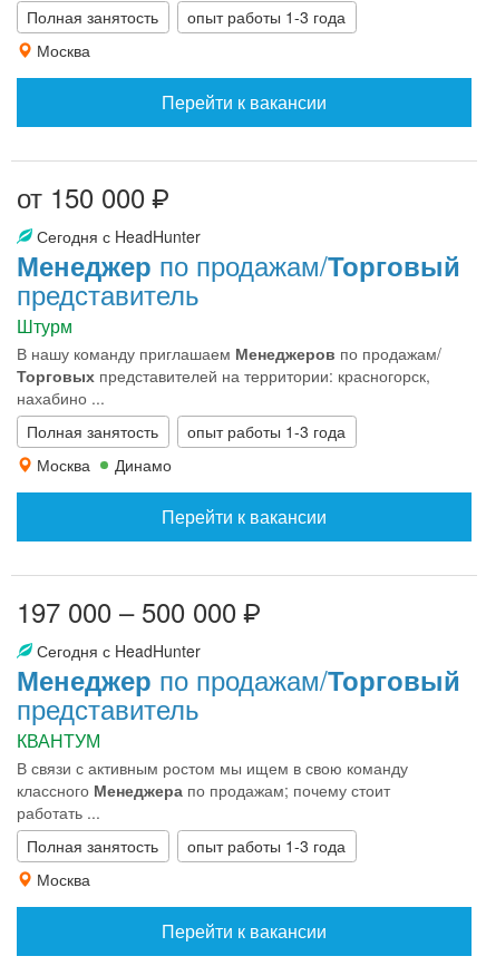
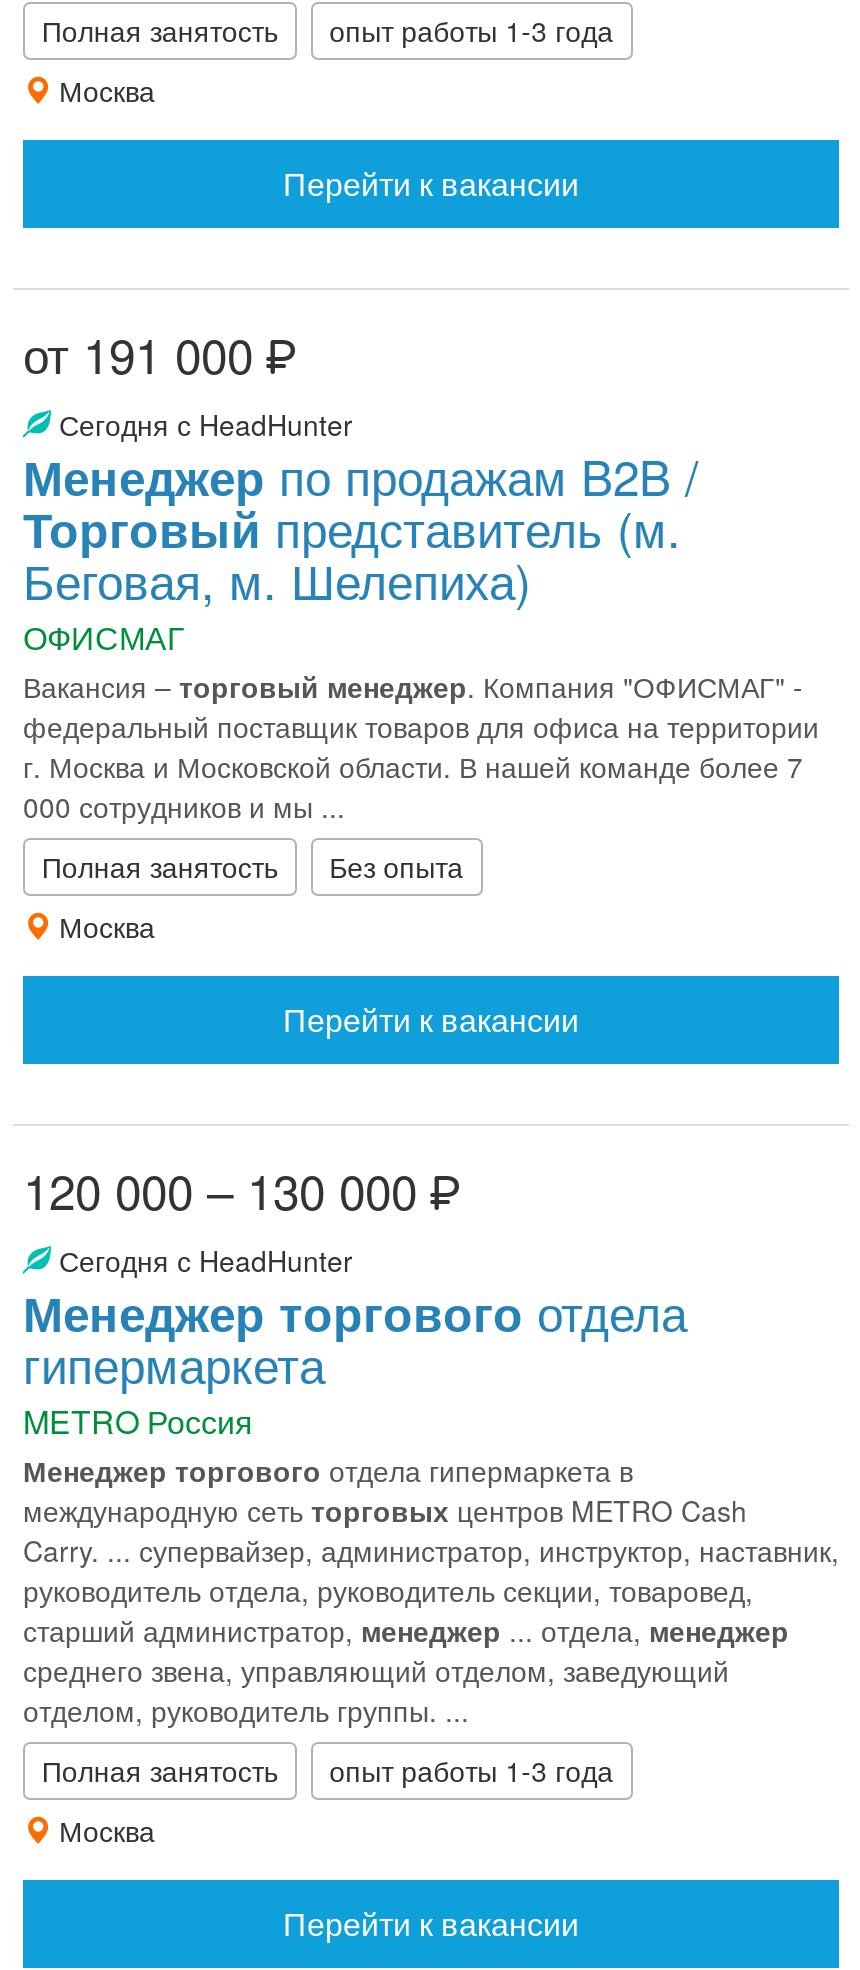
[17,177,145,216] от 150 000 -> [23,318,253,388] от 191 000
[17,245,460,409] Менеджер по продажам/Торговый | представитель | Штурм | В нашу команду приглашаем Менеджеров по продажам/ | Торговых представителей на территории: красногорск, | нахабино ... -> [23,440,819,826] Менеджер по продажам B2B / | Торговый представитель (м. | Беговая, м. Шелепиха) | ОФИСМАГ | Вакансия – торговый менеджер. Компания "ОФИСМАГ" - | федеральный поставщик товаров для офиса на территории | г. Москва и Московской области. В нашей команде более 7 | 000 сотрудников и мы ...
[187,420,346,442] опыт работы 1-3 года -> [329,846,463,886] Без опыта
[115,453,172,476] Динамо -> none
[17,592,236,631] 197 000 – 500 000 -> [23,1154,417,1224] 120 000 – 130 000
[17,660,460,823] Менеджер по продажам/Торговый | представитель | КВАНТУМ | В связи с активным ростом мы ищем в свою команду | классного Менеджера по продажам; почему стоит | работать ... -> [23,1276,839,1730] Менеджер торгового отдела | гипермаркета | METRO Россия | Менеджер торгового отдела гипермаркета в | международную сеть торговых центров METRO Cash | Carry. ... супервайзер, администратор, инструктор, наставник, | руководитель отдела, руководитель секции, товаровед, | старший администратор, менеджер... отдела, менеджер | среднего звена, управляющий отделом, заведующий | отделом, руководитель группы. ...

